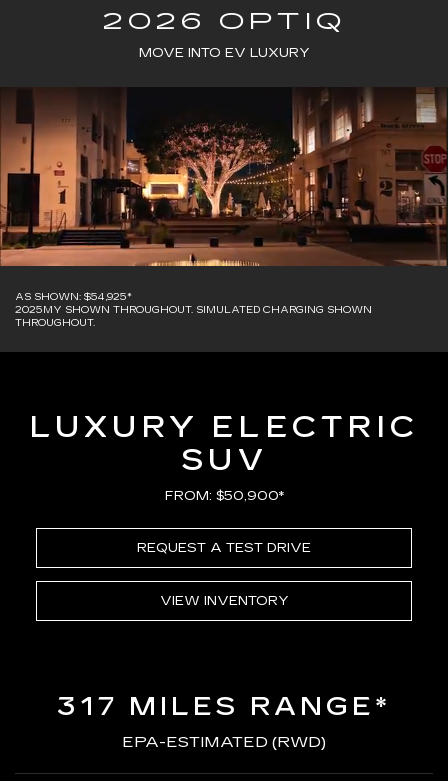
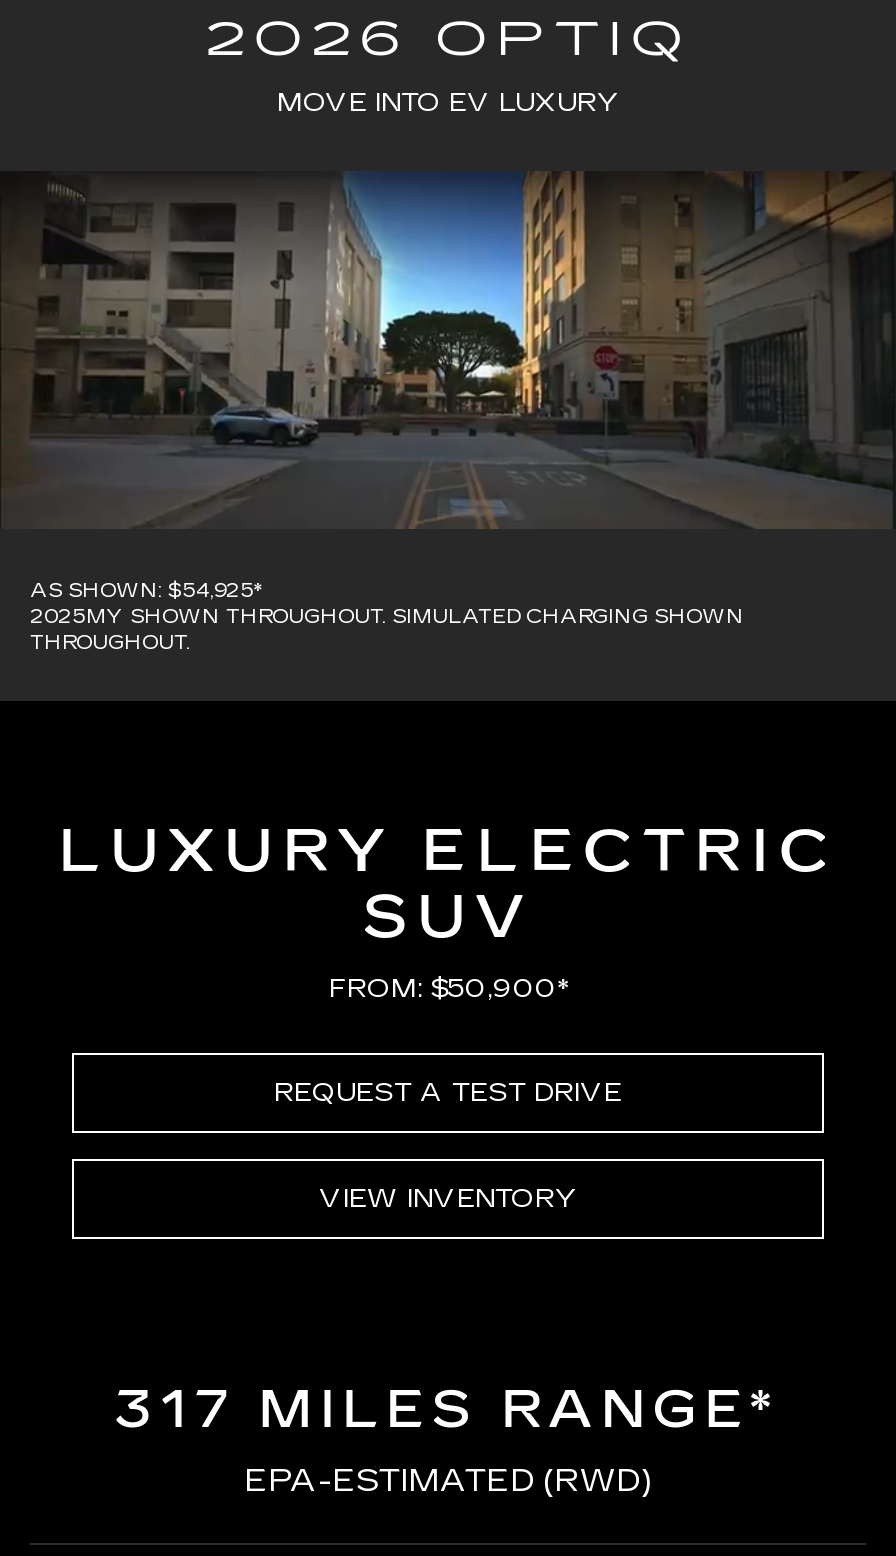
[3,87,445,267] [image] -> [6,171,890,529] [image]

